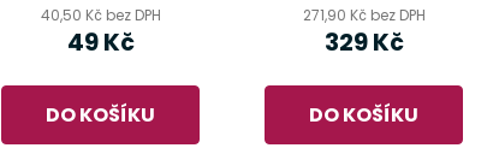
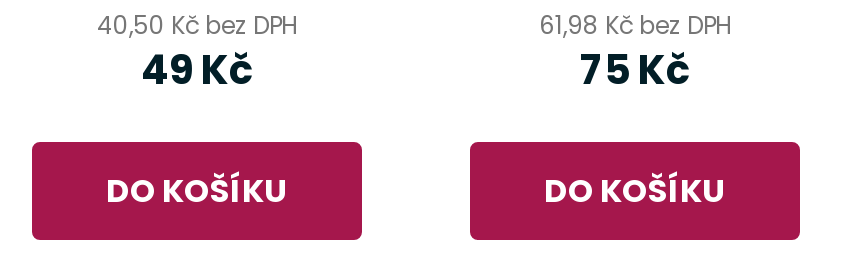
[302,5,425,25] 271,90 Kč bez DPH -> [539,8,731,42] 61,98 Kč bez DPH
[324,25,403,59] 329 Kč -> [580,42,690,98] 75 Kč

